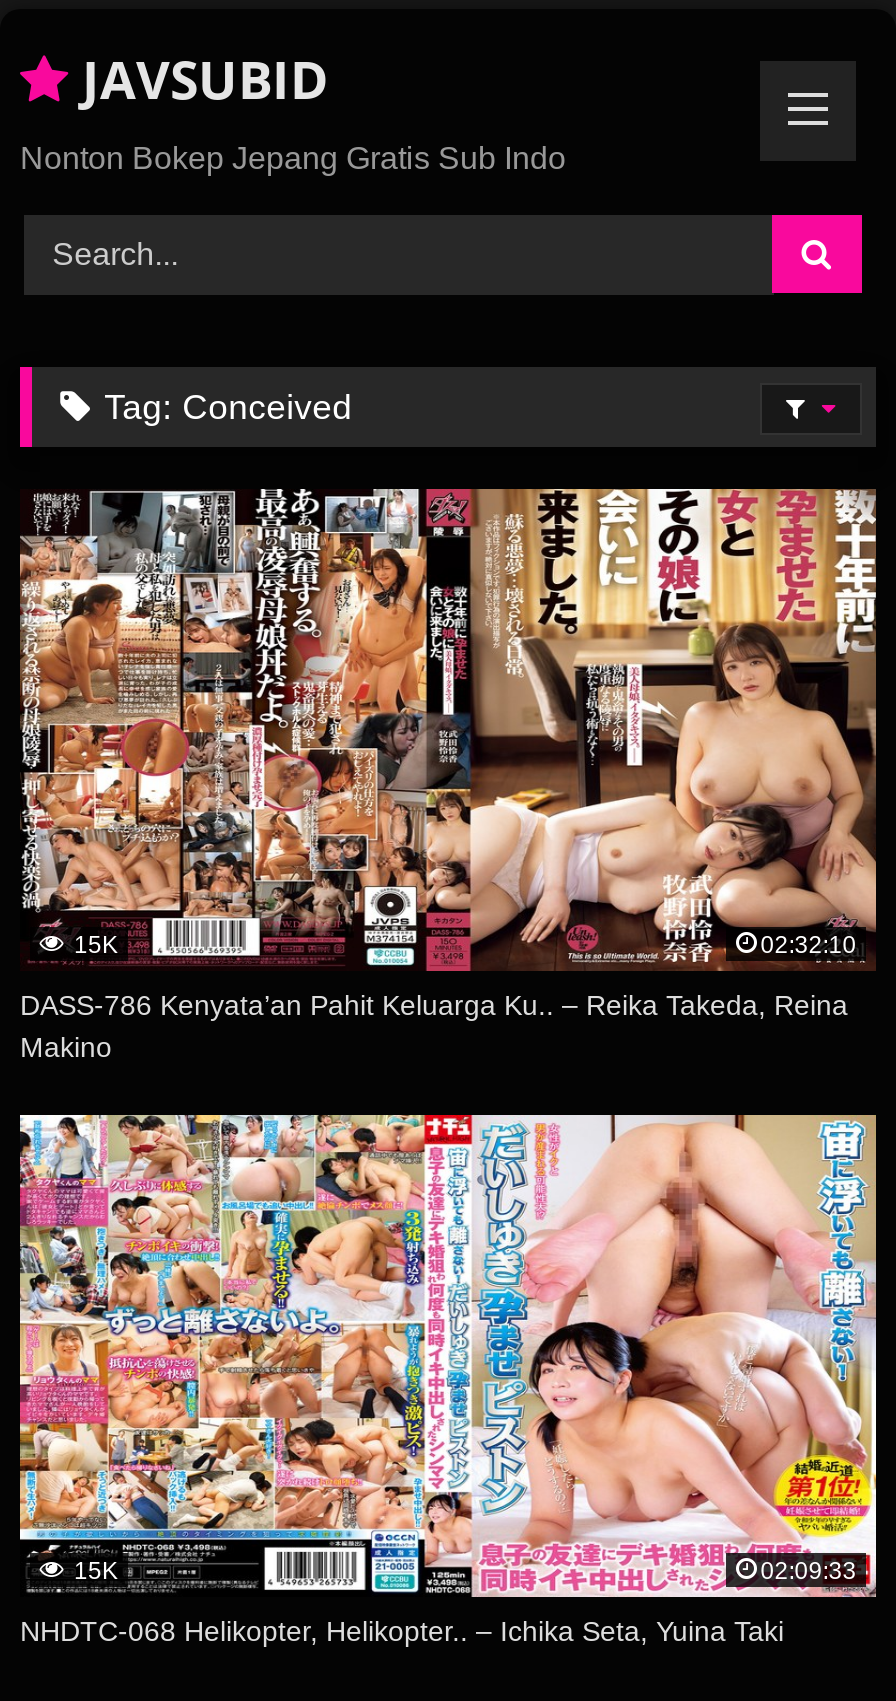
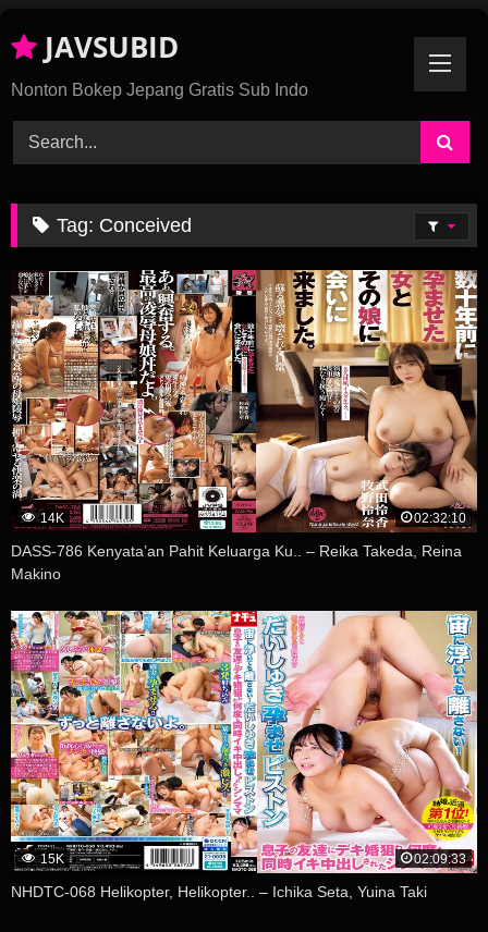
[68,931,118,959] 15K -> [37,510,64,526] 14K

